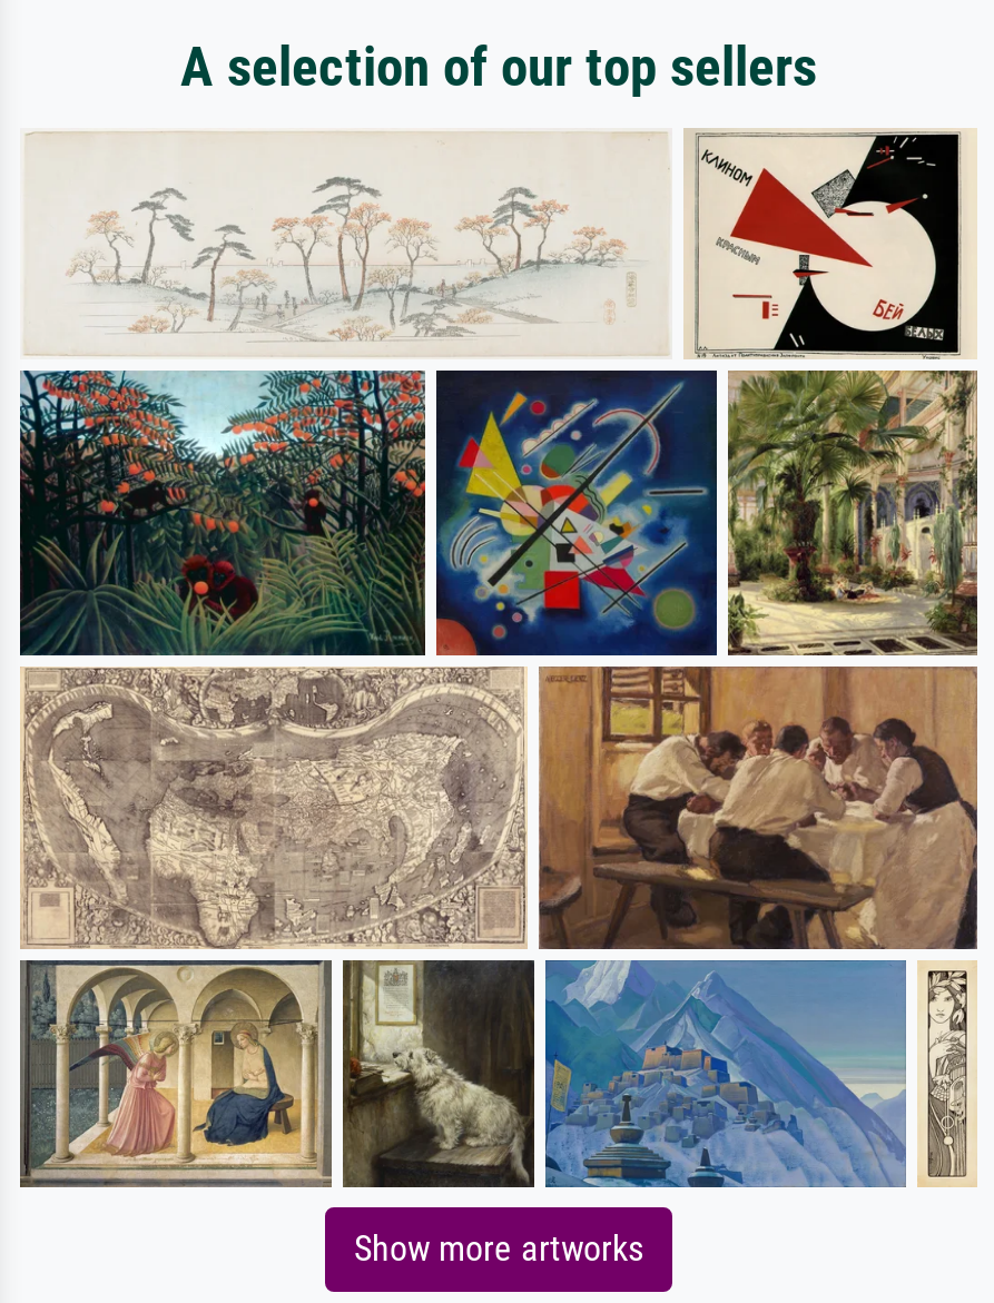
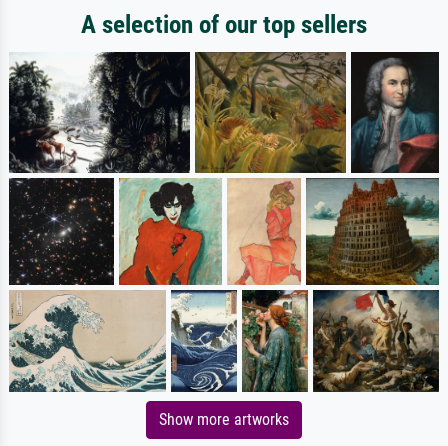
[20,128,980,1190] [image] -> [8,51,440,393] [image]

